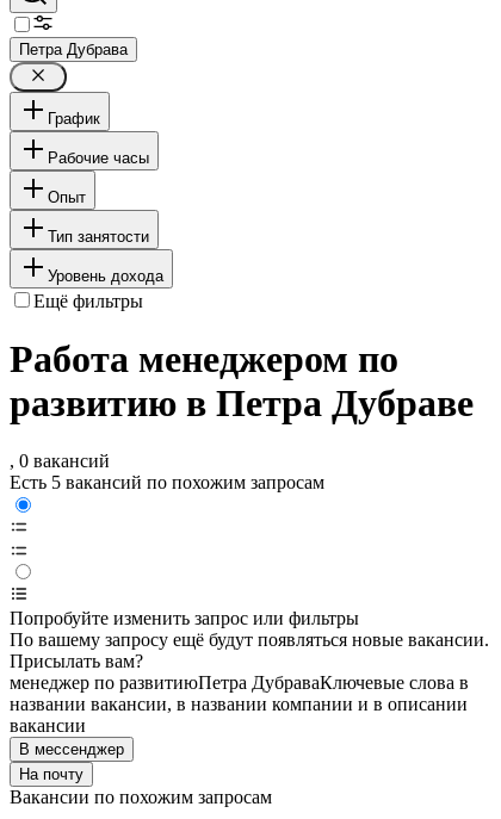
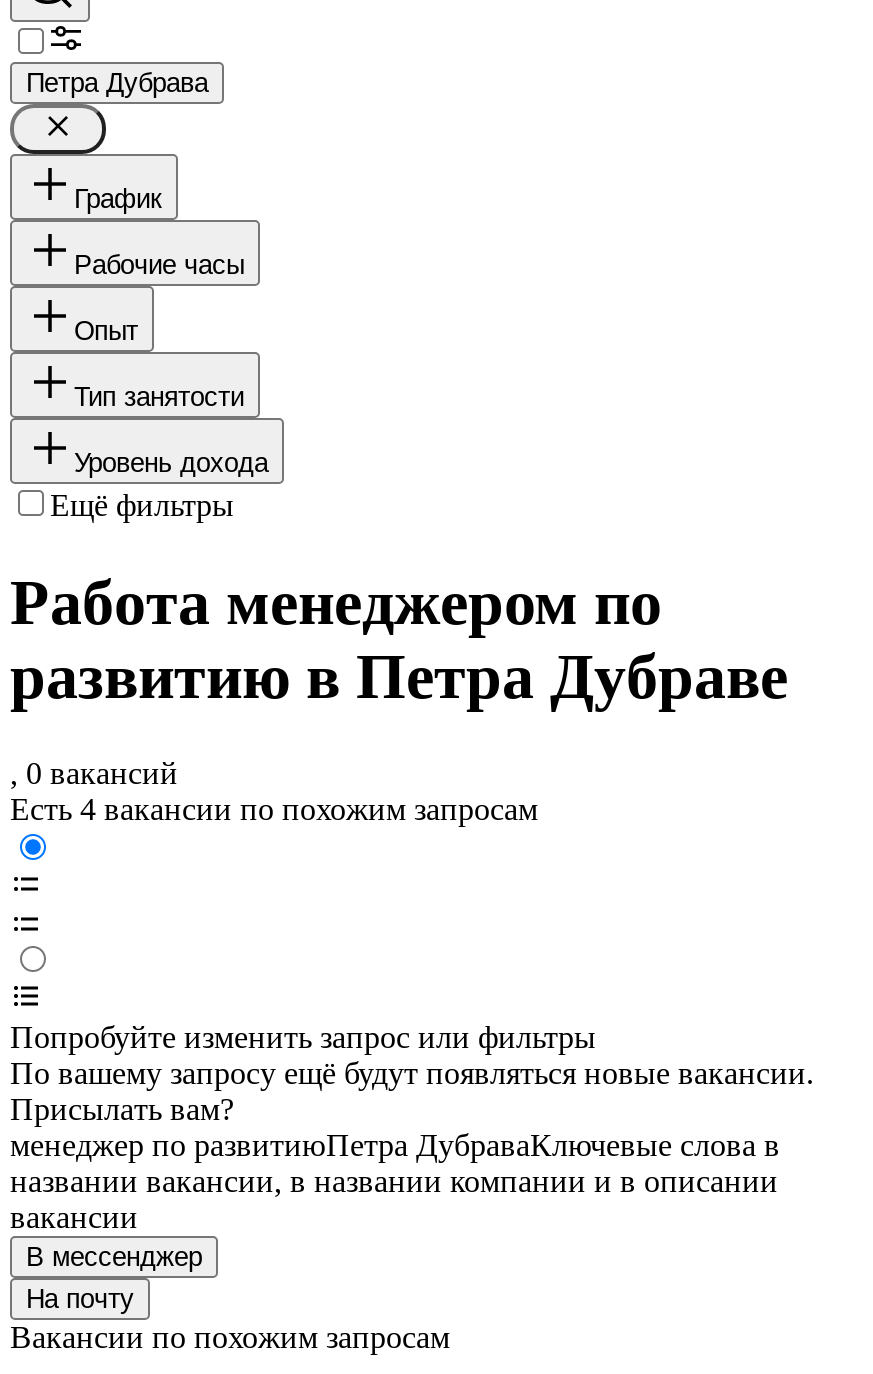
[10,473,324,493] Есть 5 вакансий по похожим запросам -> [10,793,538,827] Есть 4 вакансии по похожим запросам

